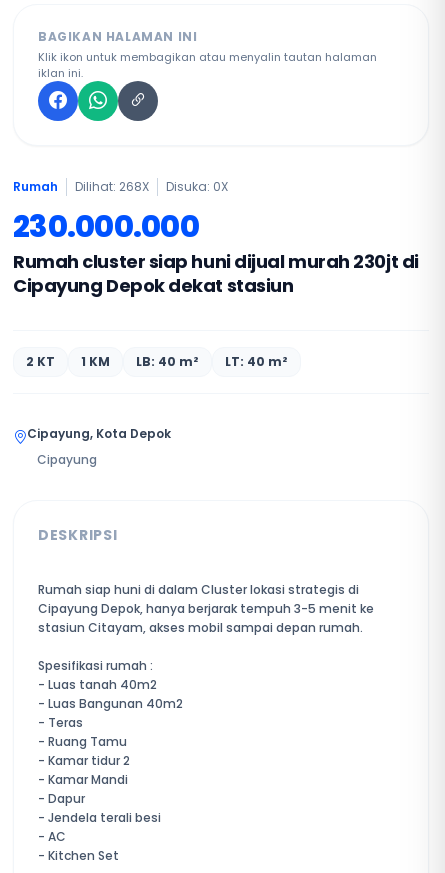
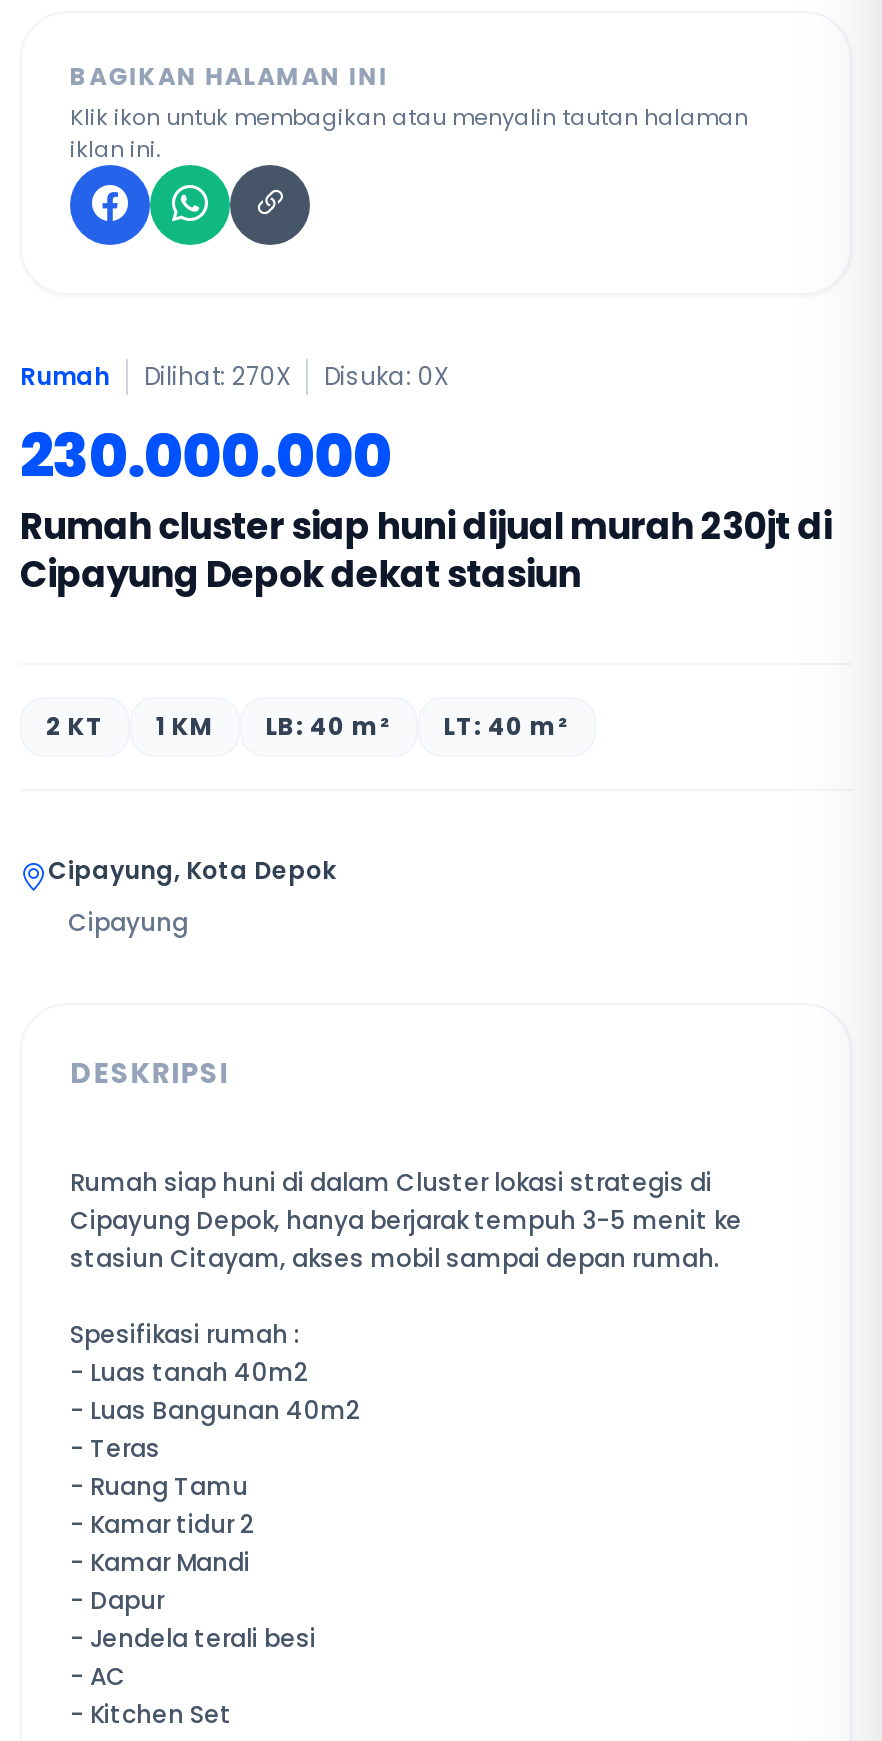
[13,178,228,195] Rumah Dilihat: 268X Disuka: 0X -> [20,358,448,392] Rumah Dilihat: 270X Disuka: 0X

